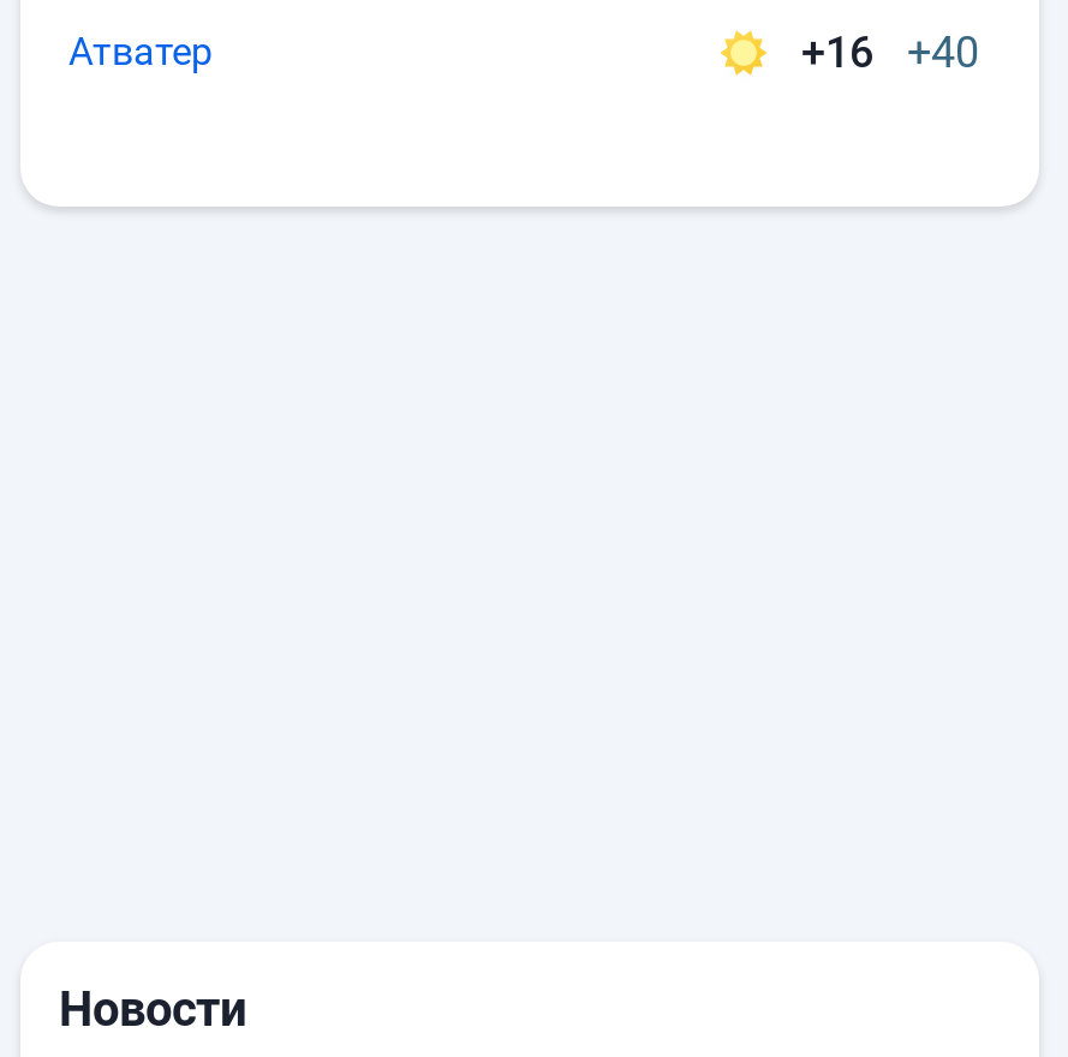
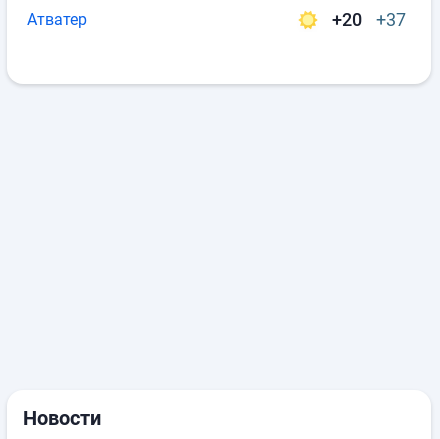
[801,26,873,77] +16 -> [332,9,362,30] +20
[907,26,979,77] +40 -> [376,9,406,30] +37

